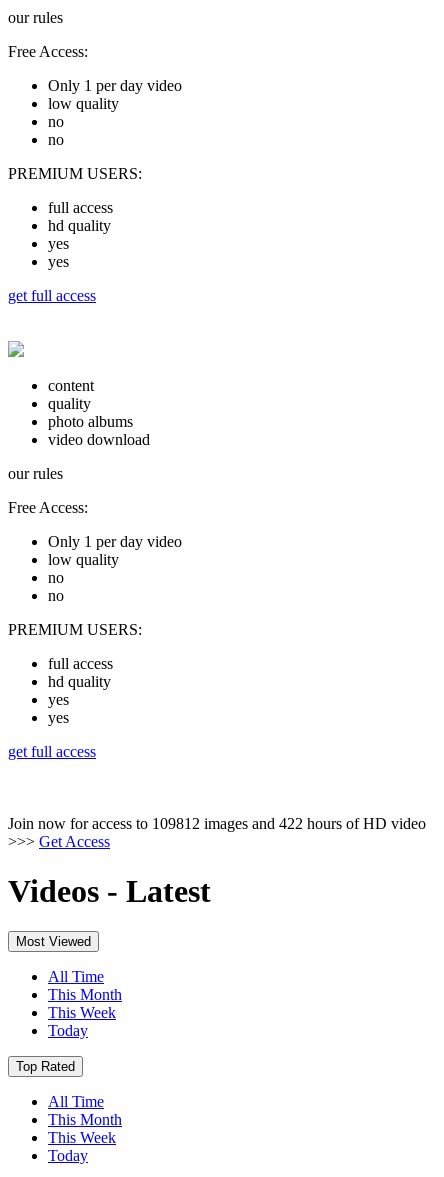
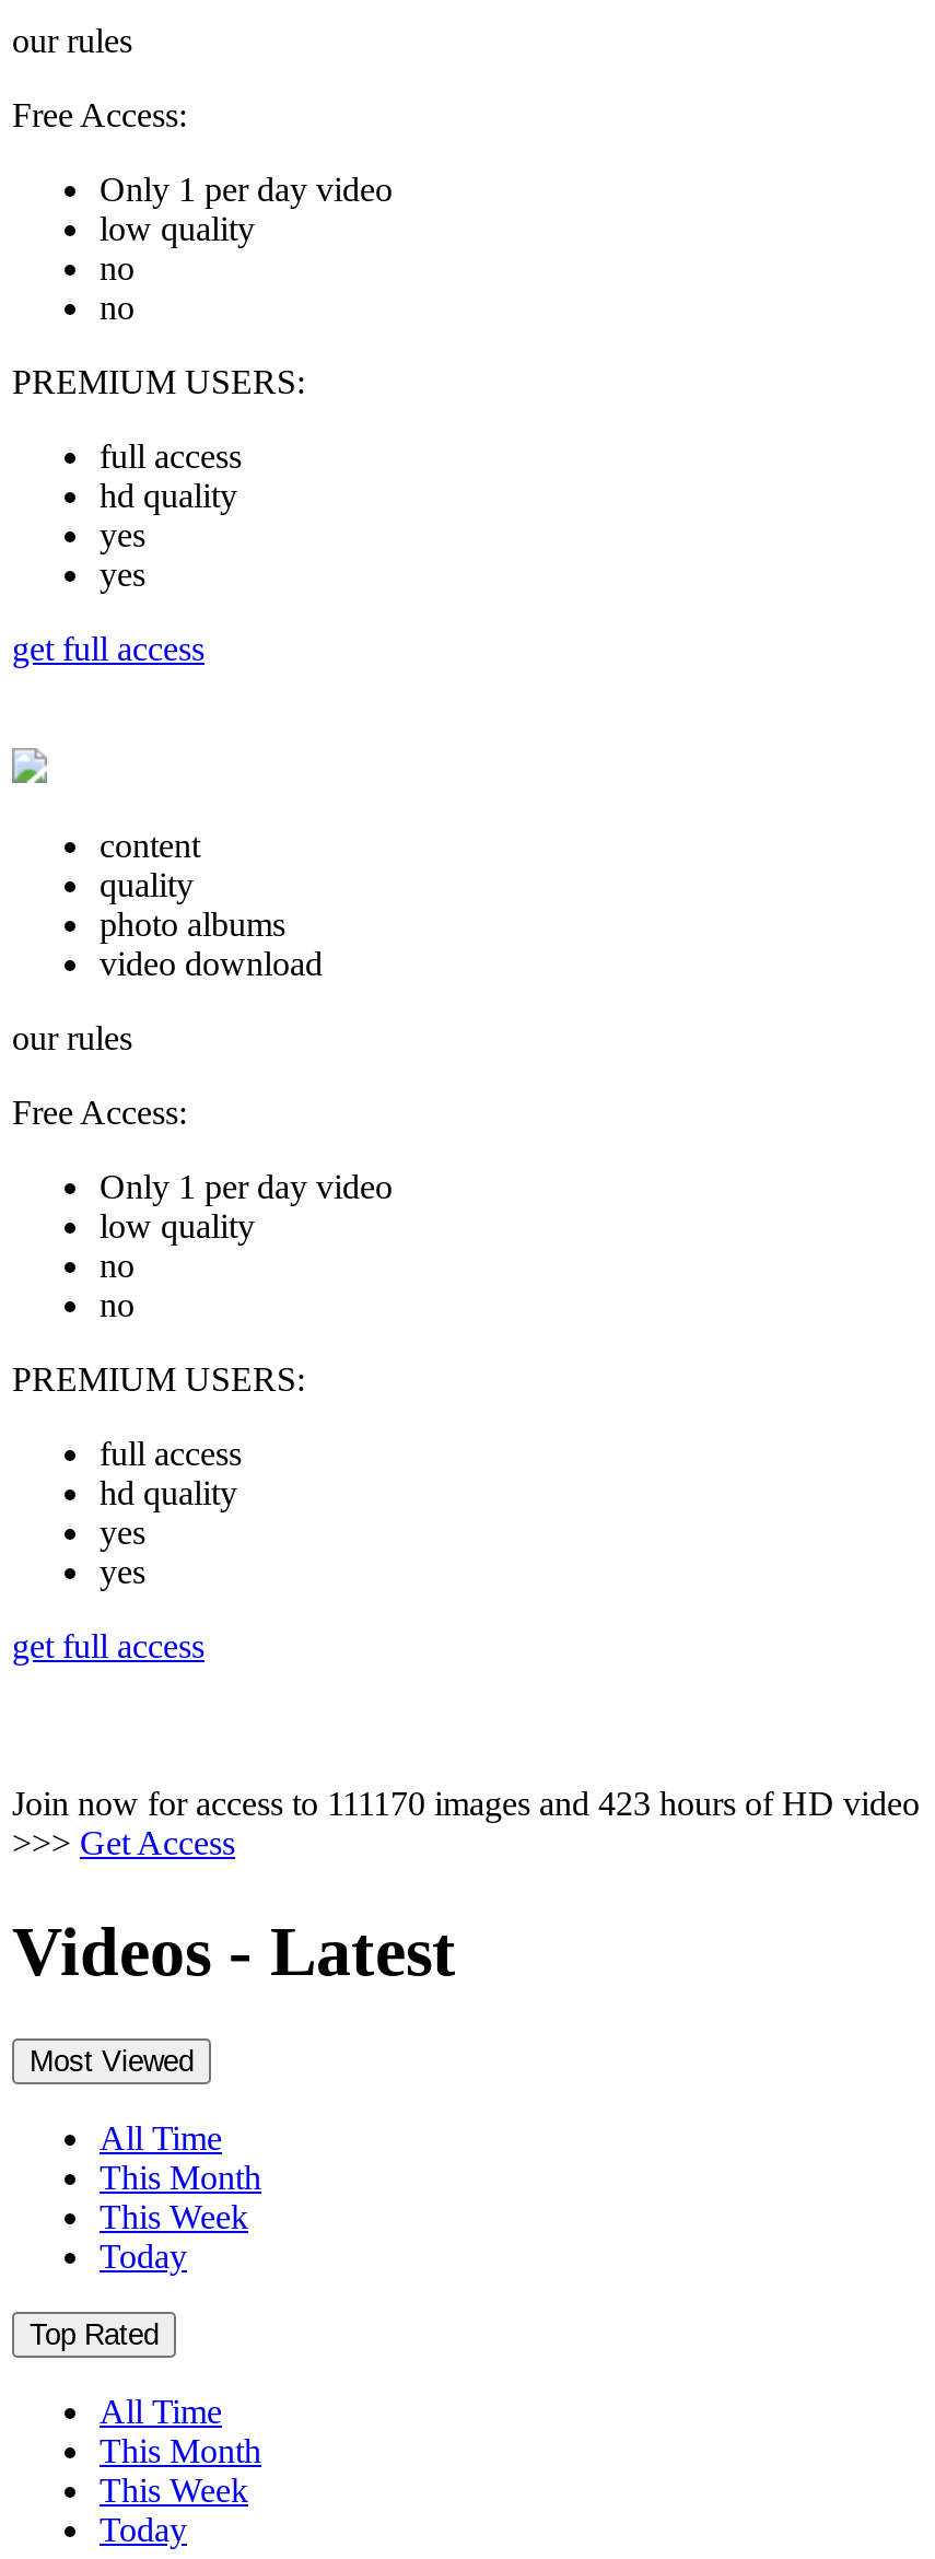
[8,815,426,832] Join now for access to 109812 images and 422 hours of HD video -> [12,1785,920,1822] Join now for access to 111170 images and 423 hours of HD video

